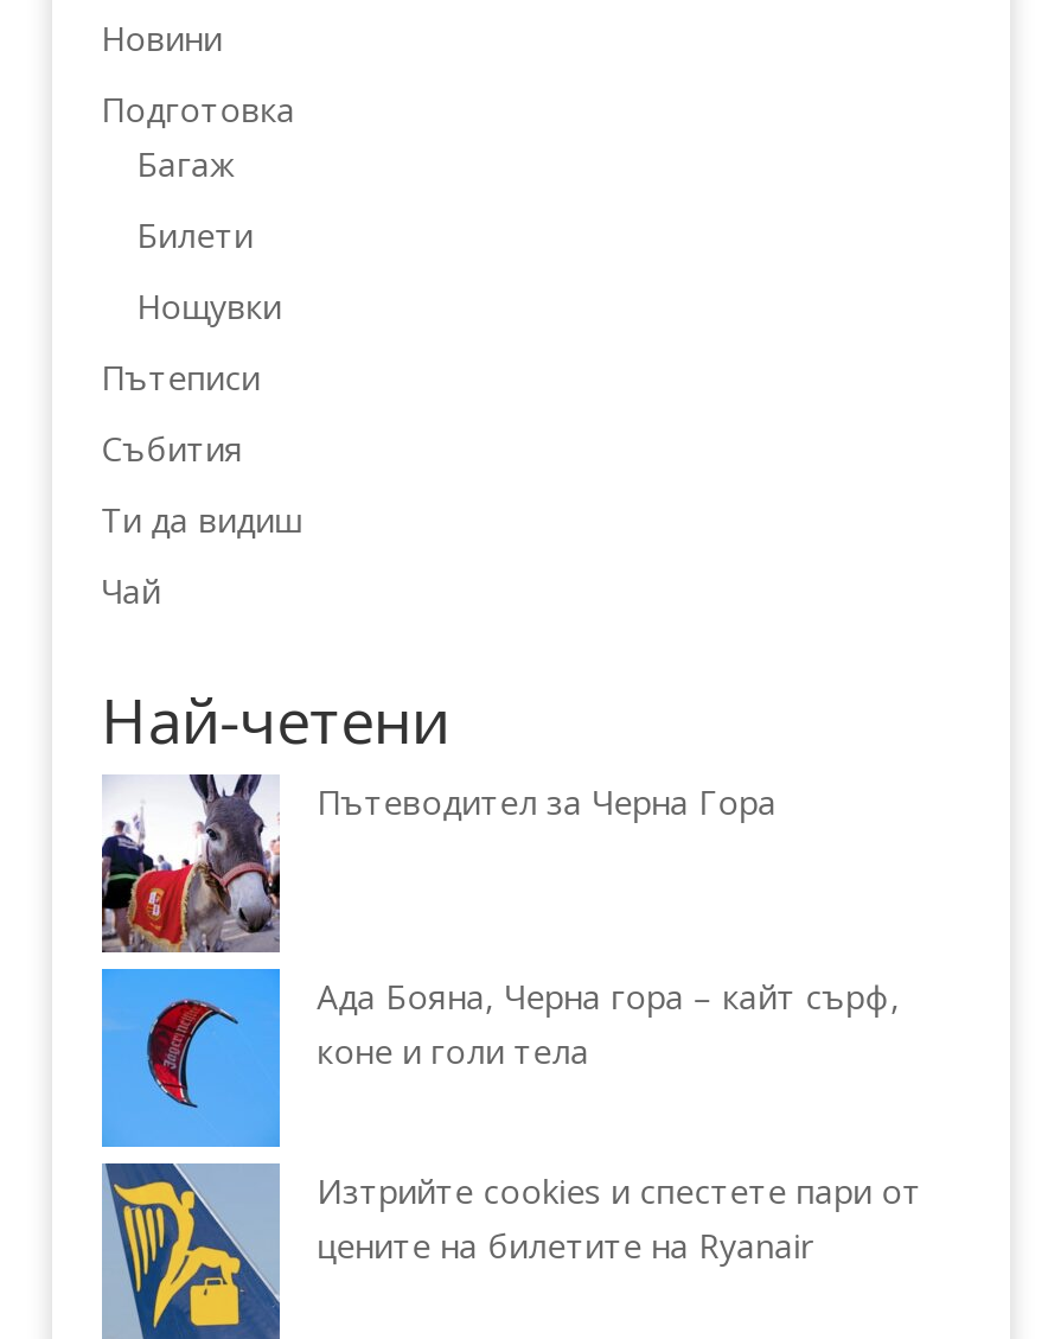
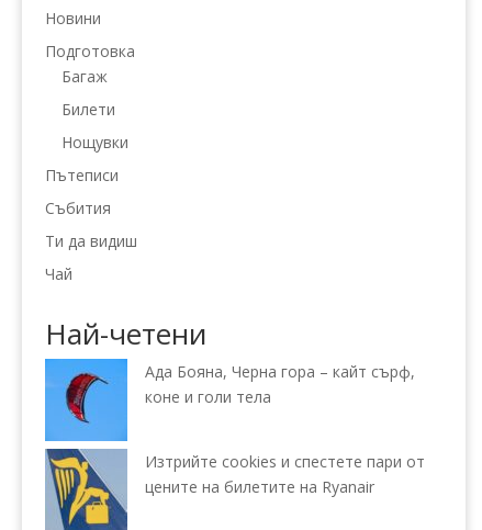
[100,772,777,955] [image] | Пътеводител за Черна Гора -> none

